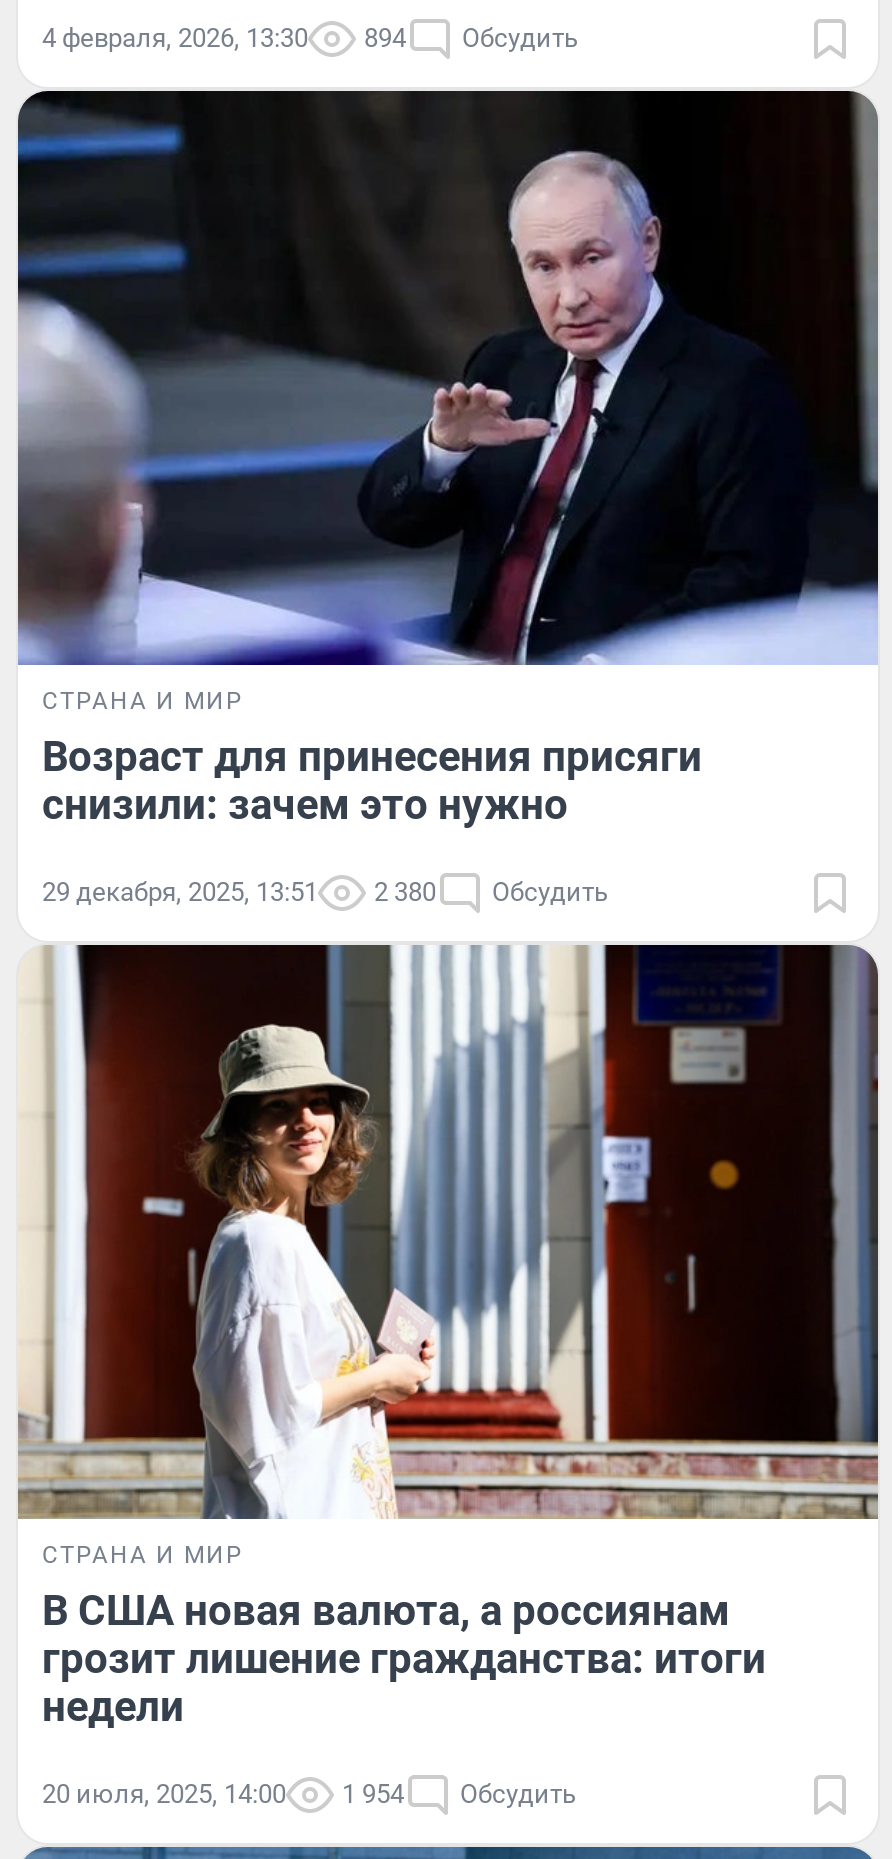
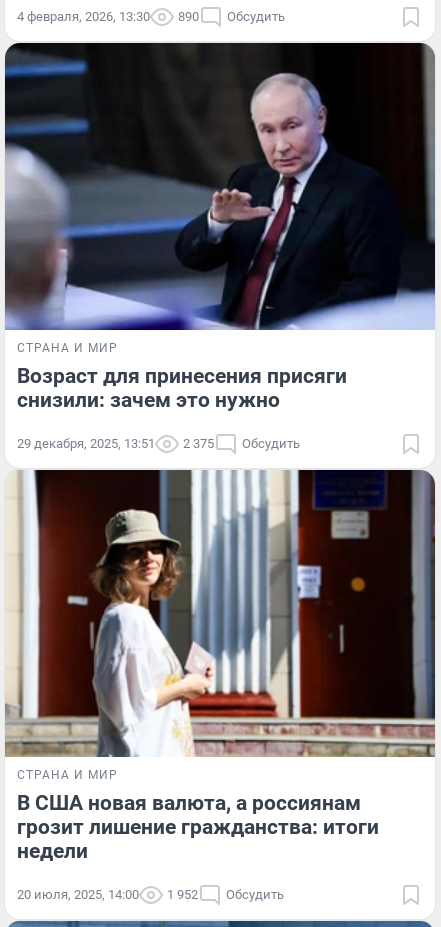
[42,23,578,53] 4 февраля, 2026, 13:30 894 Обсудить -> [17,9,285,24] 4 февраля, 2026, 13:30 890 Обсудить
[42,877,608,907] 29 декабря, 2025, 13:51 2 380 Обсудить -> [17,436,300,451] 29 декабря, 2025, 13:51 2 375 Обсудить
[42,1778,576,1808] 20 июля, 2025, 14:00 1 954 Обсудить -> [17,887,284,902] 20 июля, 2025, 14:00 1 952 Обсудить

